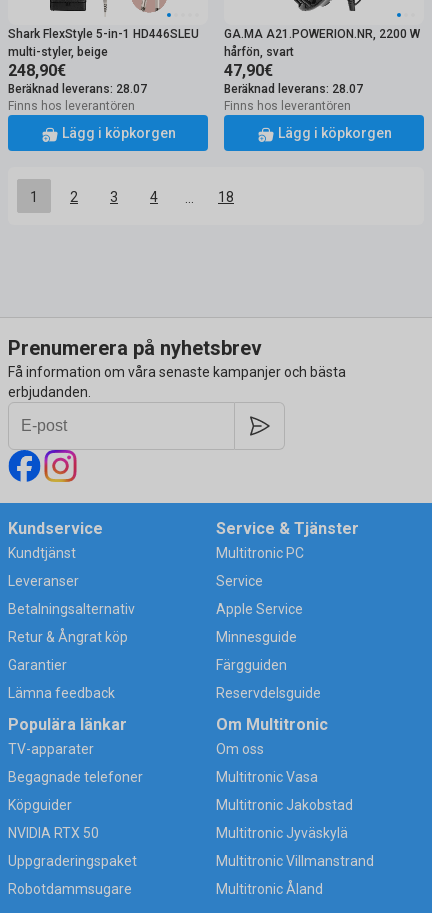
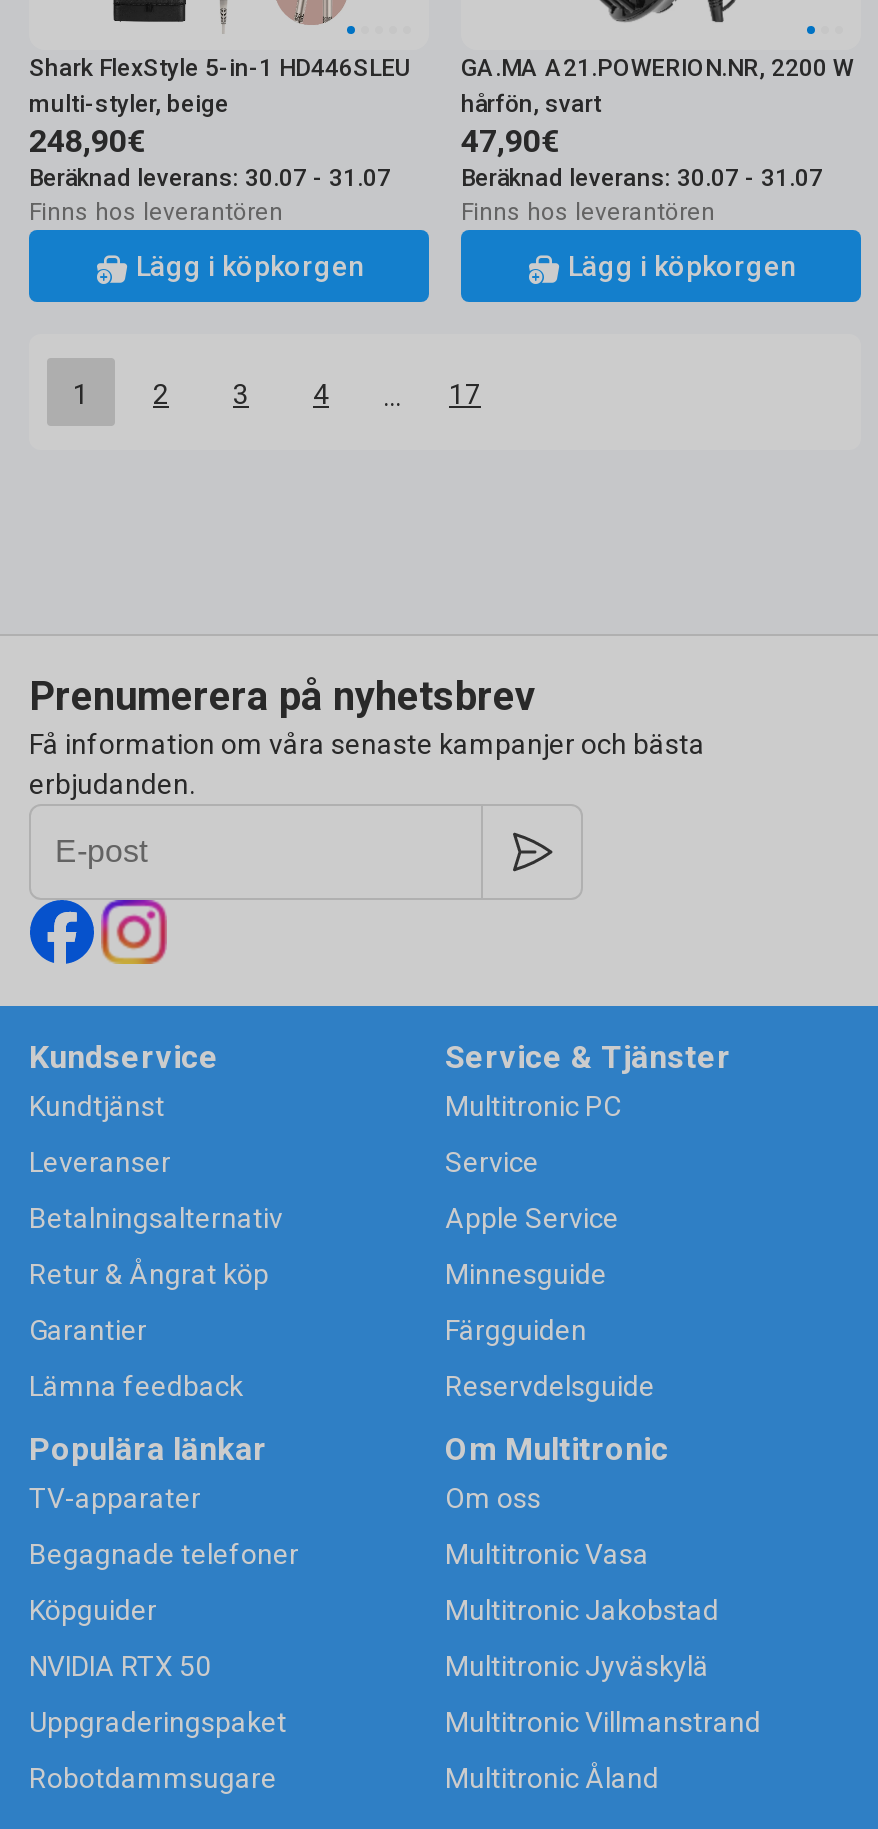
[8,82,147,96] Beräknad leverans: 28.07 -> [29,164,391,192] Beräknad leverans: 30.07 - 31.07
[224,82,363,96] Beräknad leverans: 28.07 -> [461,164,823,192] Beräknad leverans: 30.07 - 31.07
[218,189,234,205] 18 -> [449,378,481,410] 17

